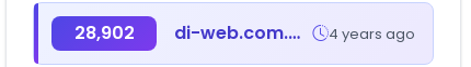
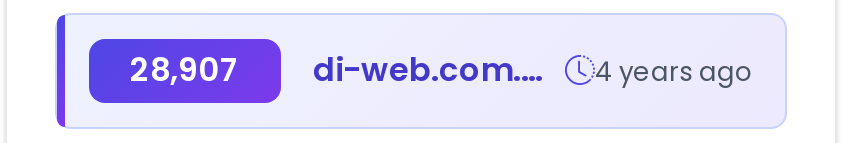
[74,21,134,45] 28,902 -> [130,47,240,93] 28,907

